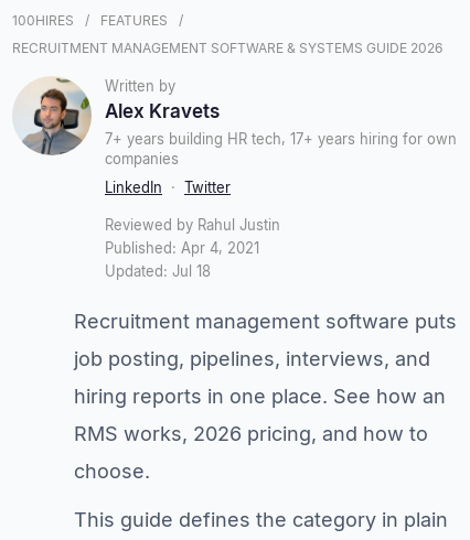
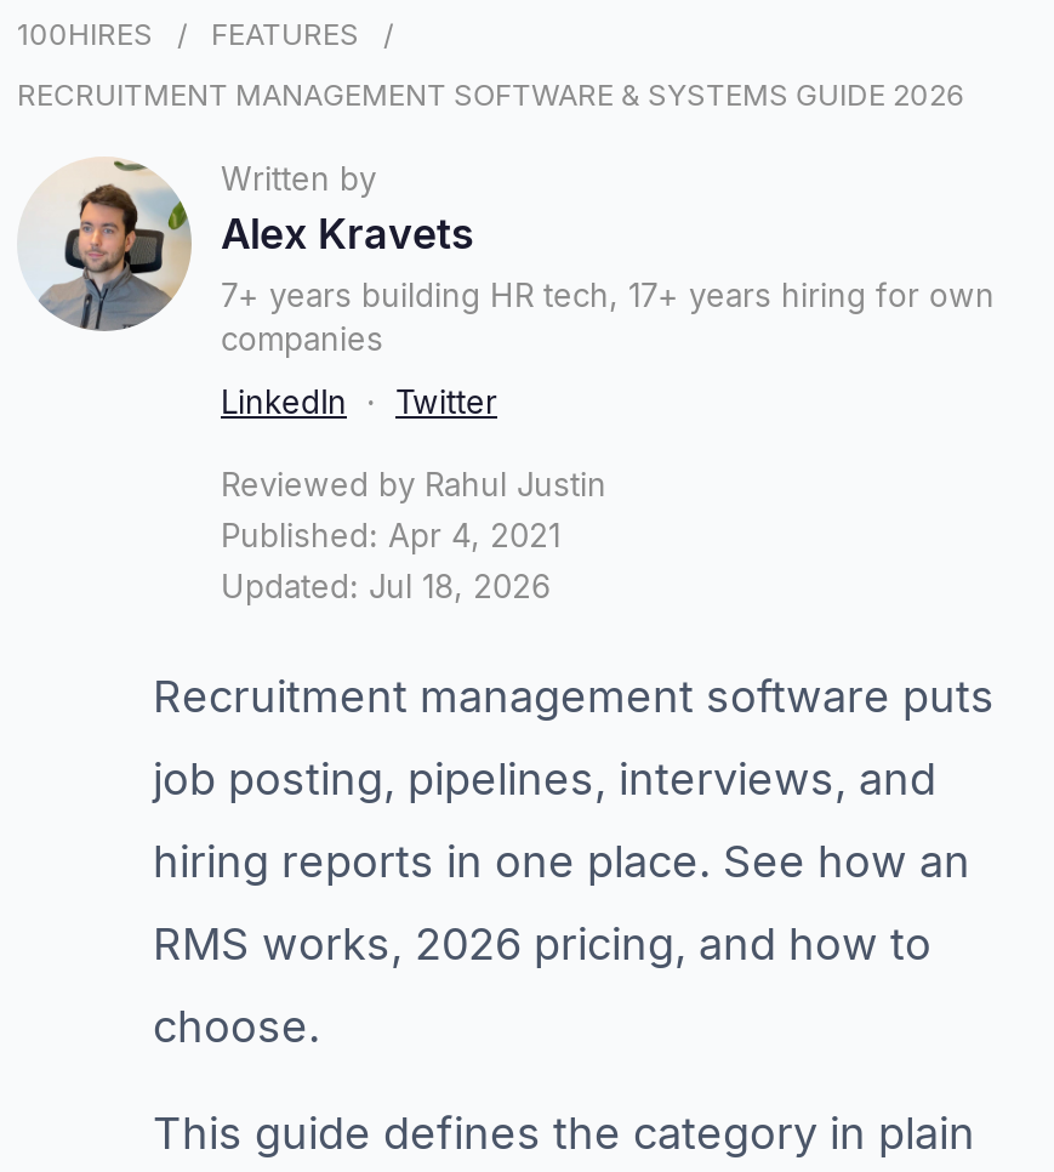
[105,262,211,280] Updated: Jul 18 -> [221,567,551,605] Updated: Jul 18, 2026

